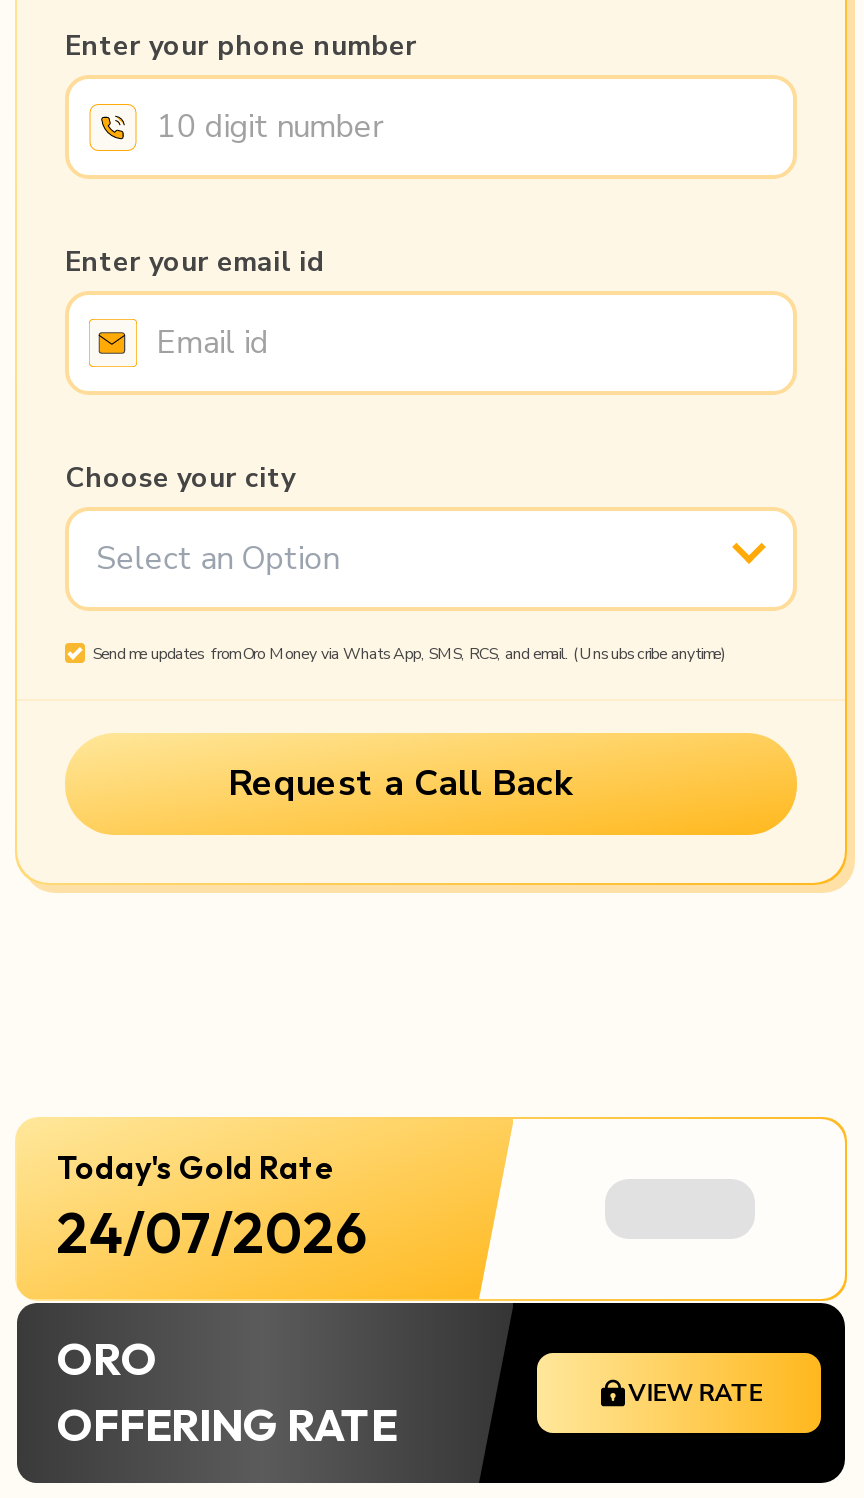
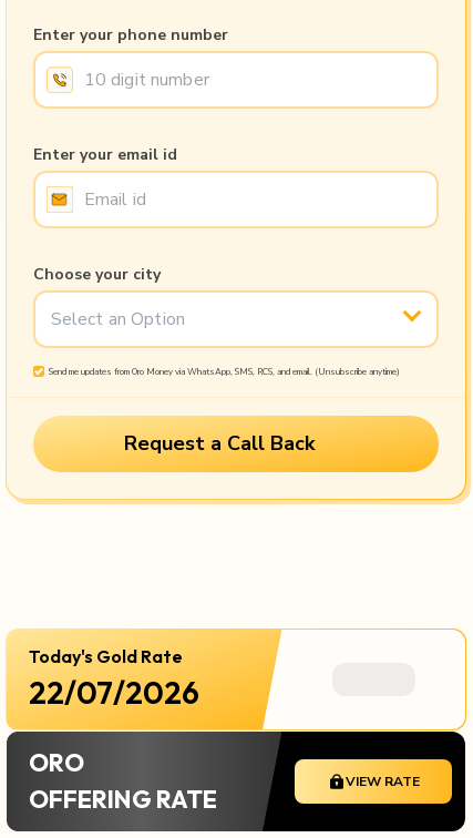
[57,1197,367,1267] 24/07/2026 -> [29,673,199,712] 22/07/2026

